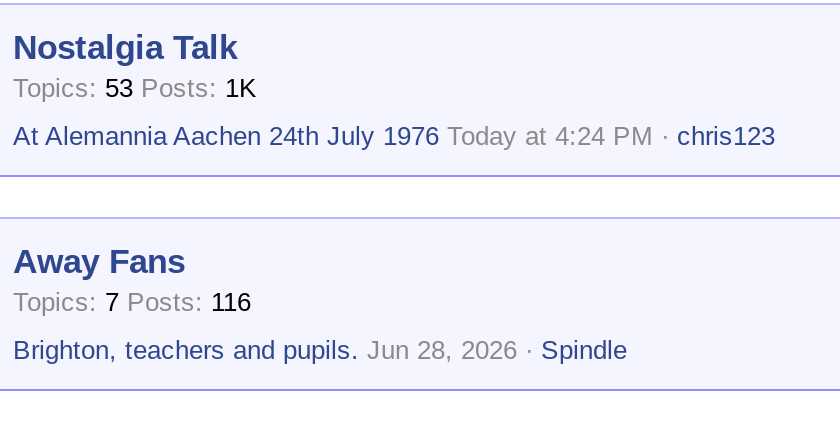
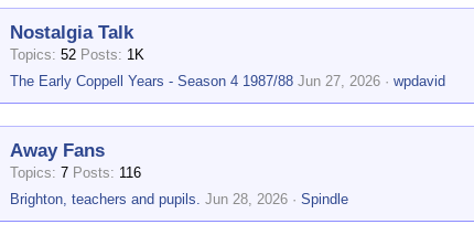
[13,73,257,103] Topics 53 Posts 1K -> [10,46,144,63] Topics 52 Posts 1K
[13,121,775,151] At Alemannia Aachen 24th July 1976 Today at 4:24 PM | chris123 -> [10,73,445,89] The Early Coppell Years - Season 4 1987/88 Jun 27, 2026 | wpdavid

